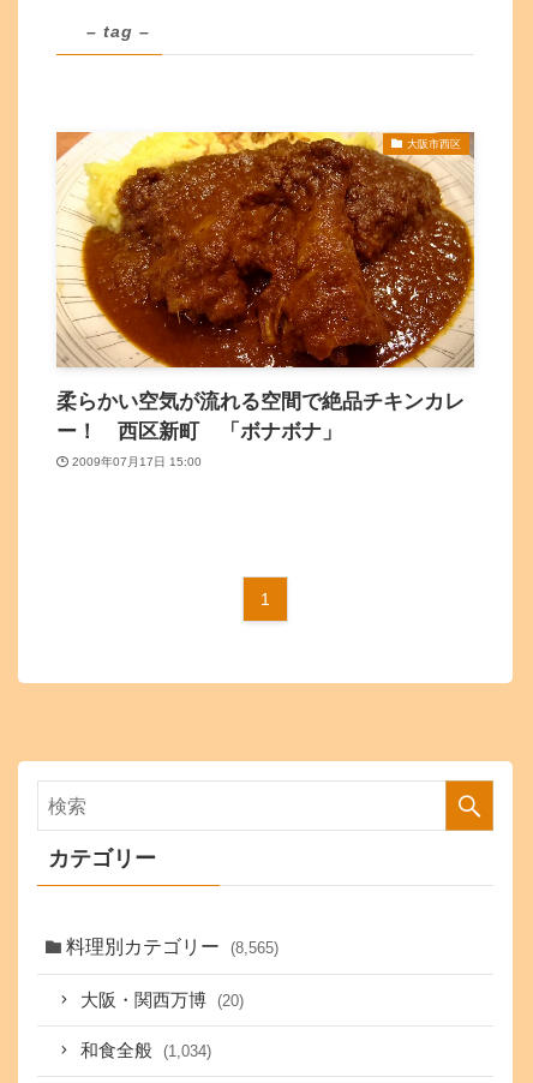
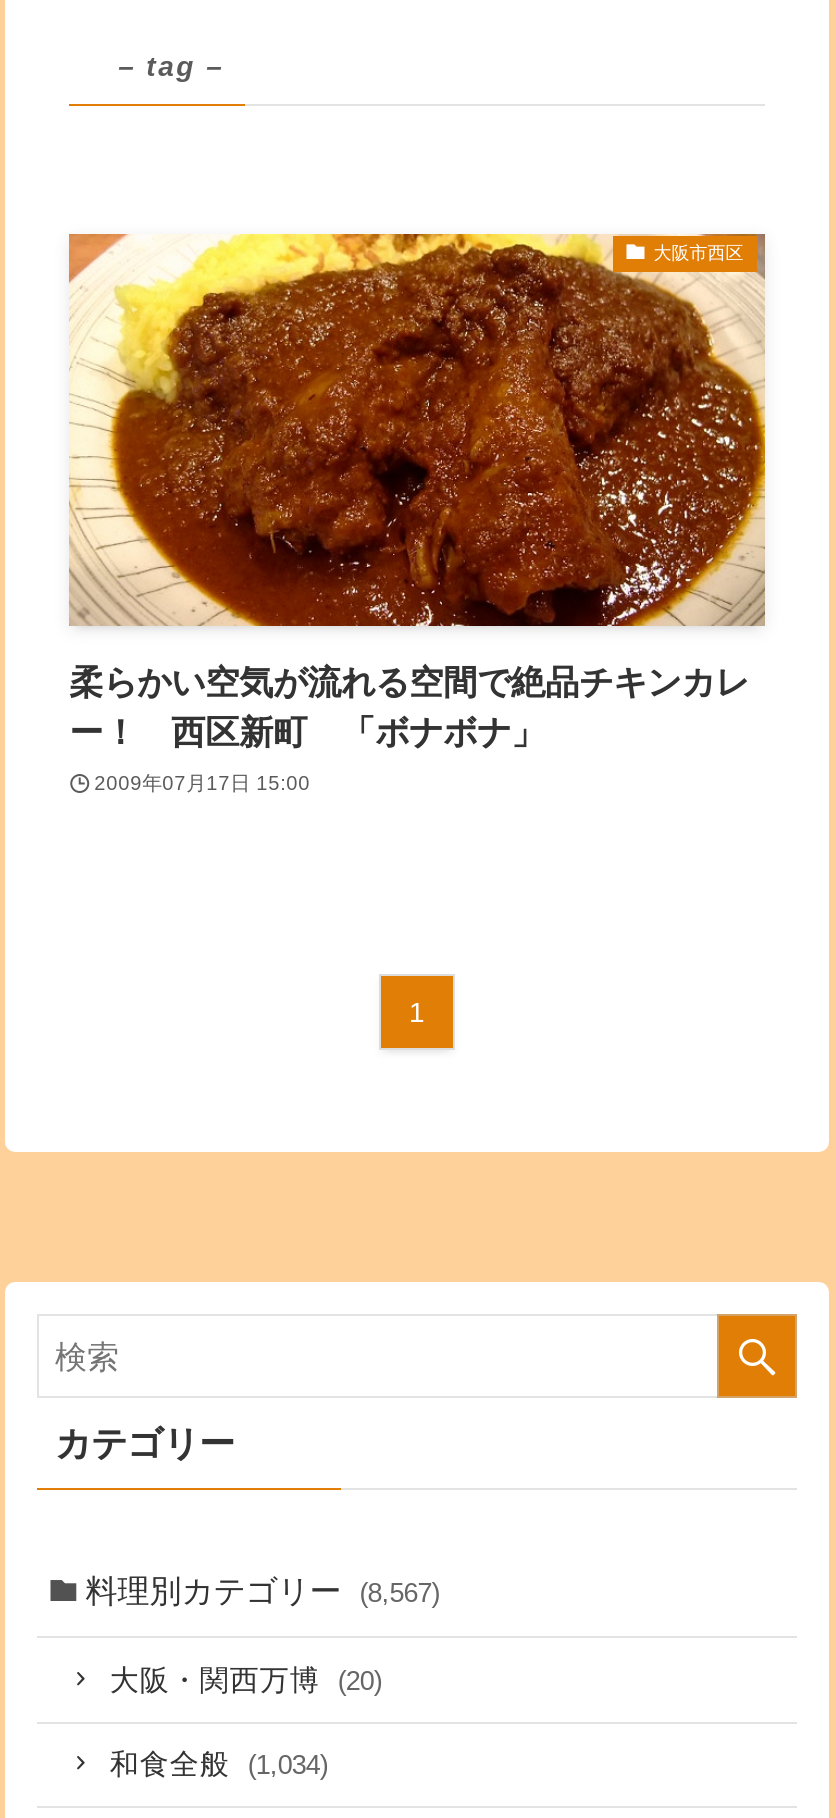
[66,935,279,957] 料理別カテゴリー (8,565) -> [85,1571,439,1607] 料理別カテゴリー (8,567)

